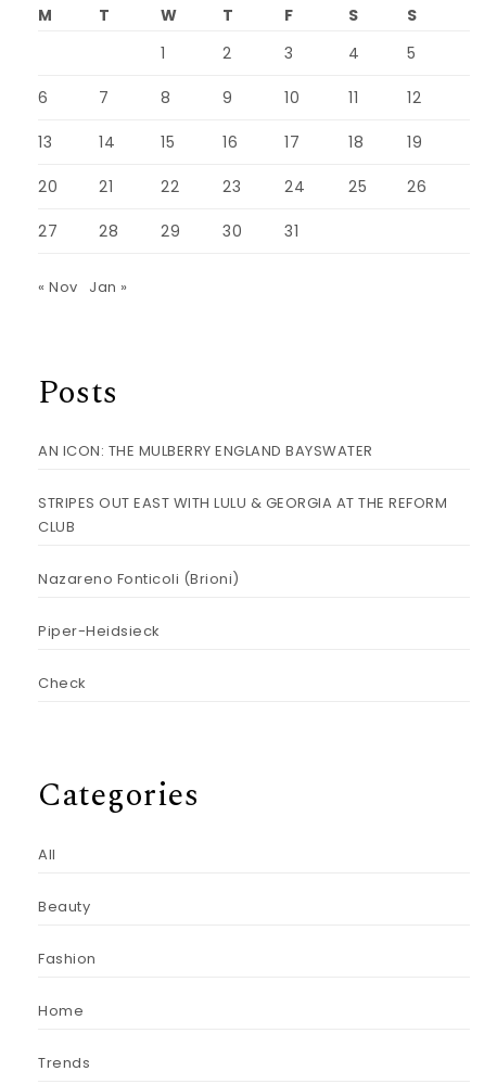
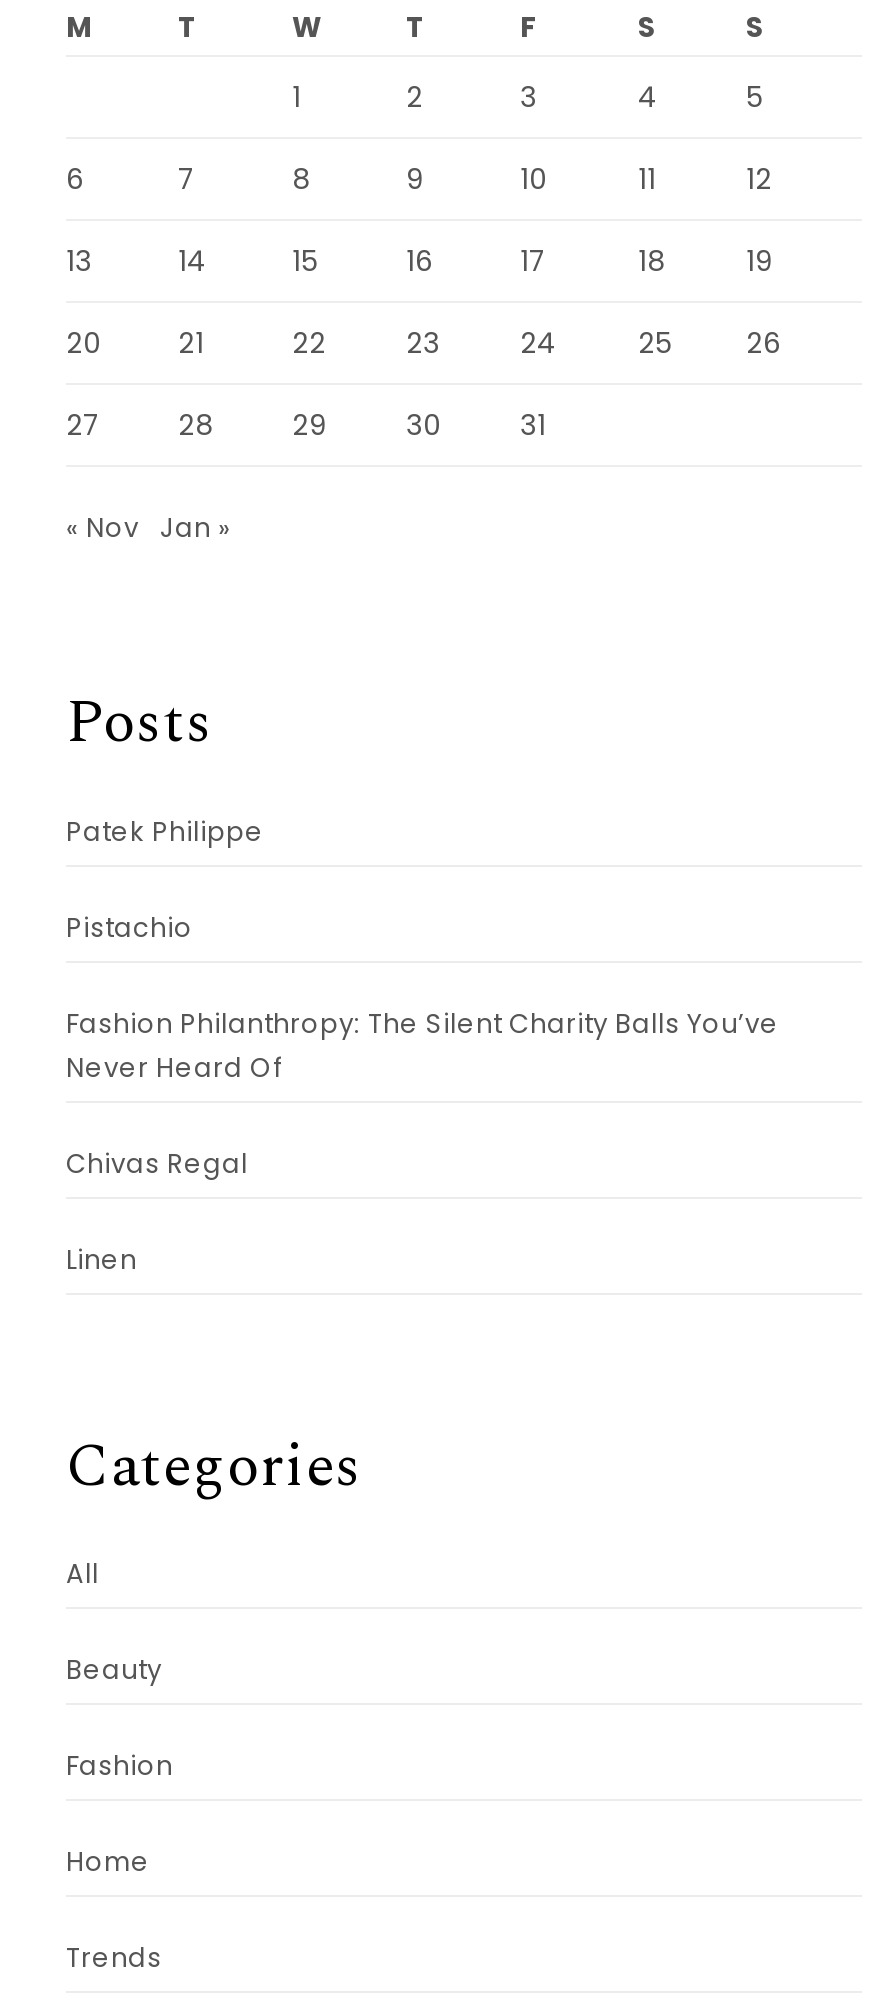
[38,441,373,461] AN ICON: THE MULBERRY ENGLAND BAYSWATER -> [66,812,264,850] Patek Philippe
[38,493,447,537] STRIPES OUT EAST WITH LULU & GEORGIA AT THE REFORM | CLUB -> [66,908,193,946] Pistachio
[38,569,239,589] Nazareno Fonticoli (Brioni) -> [66,1004,779,1086] Fashion Philanthropy: The Silent Charity Balls You’ve | Never Heard Of
[38,621,160,642] Piper-Heidsieck -> [66,1144,248,1182] Chivas Regal
[38,673,86,694] Check -> [66,1240,137,1278] Linen

